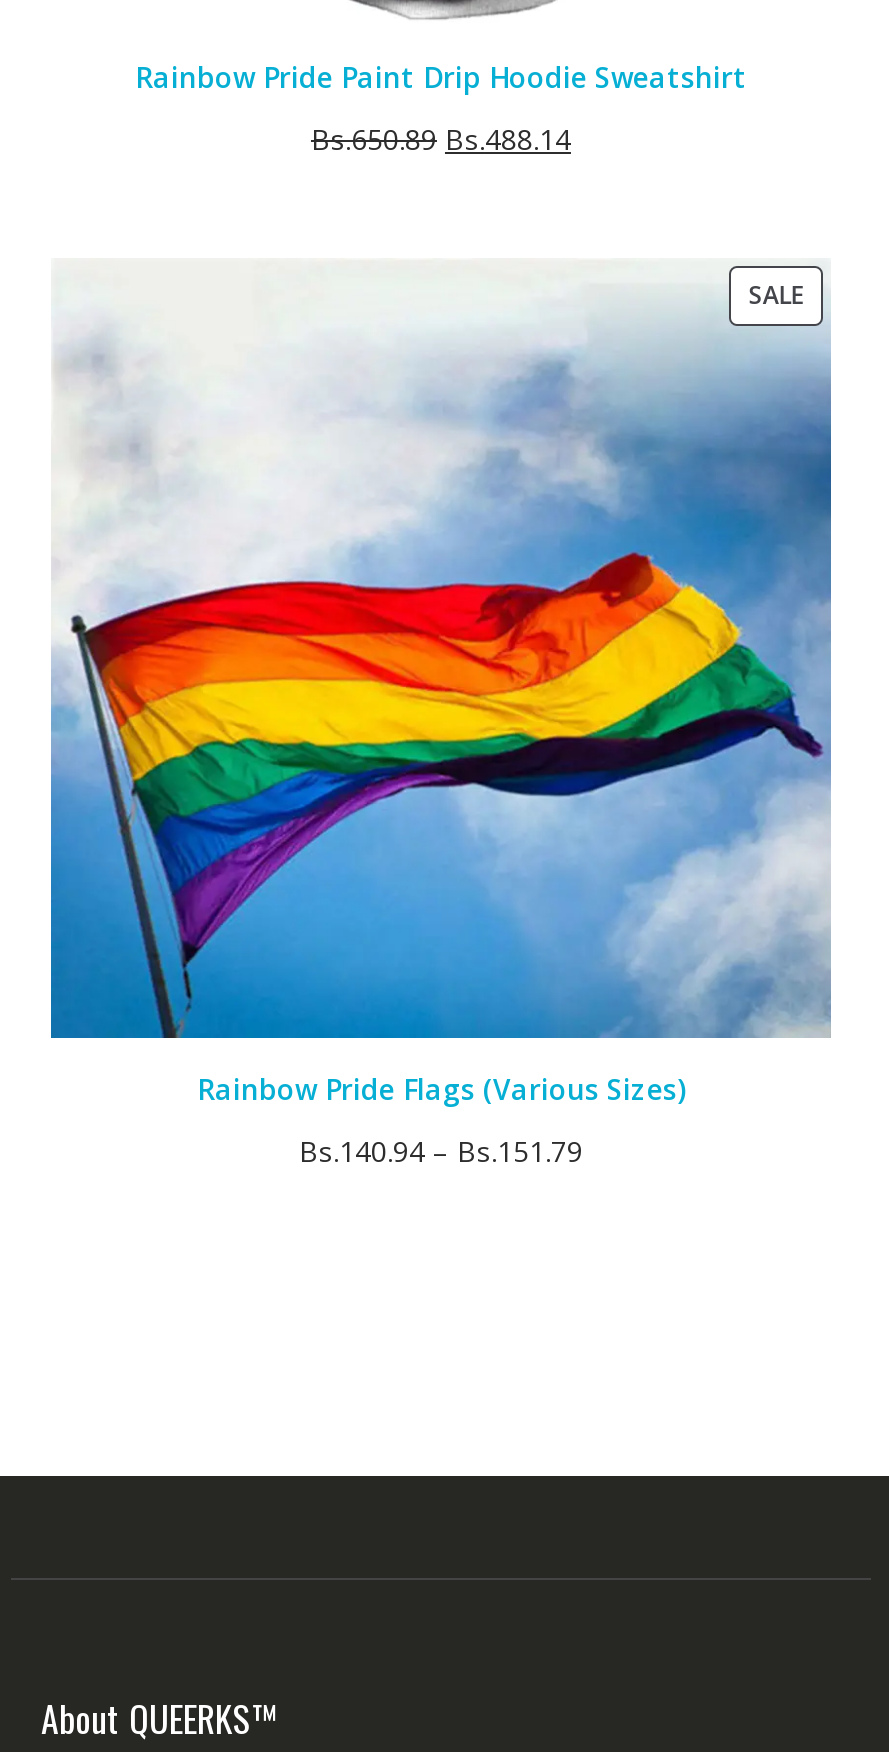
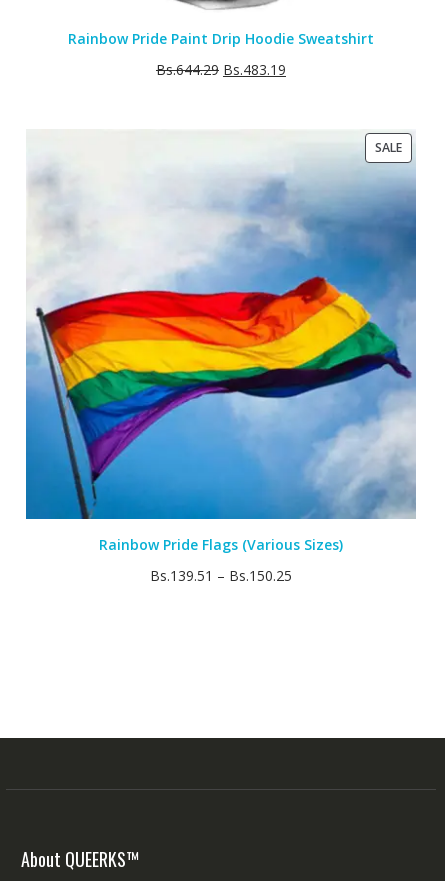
[311,119,571,157] Bs.650.89 Bs.488.14 -> [156,59,286,78] Bs.644.29 Bs.483.19
[299,1131,583,1169] Bs.140.94 – Bs.151.79 -> [150,566,292,585] Bs.139.51 – Bs.150.25

